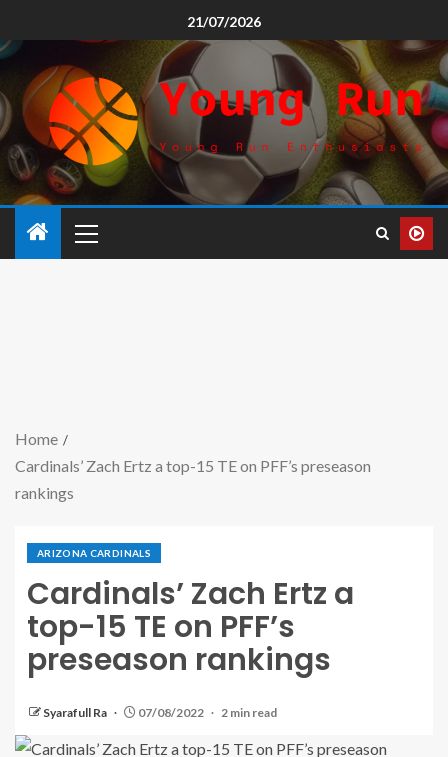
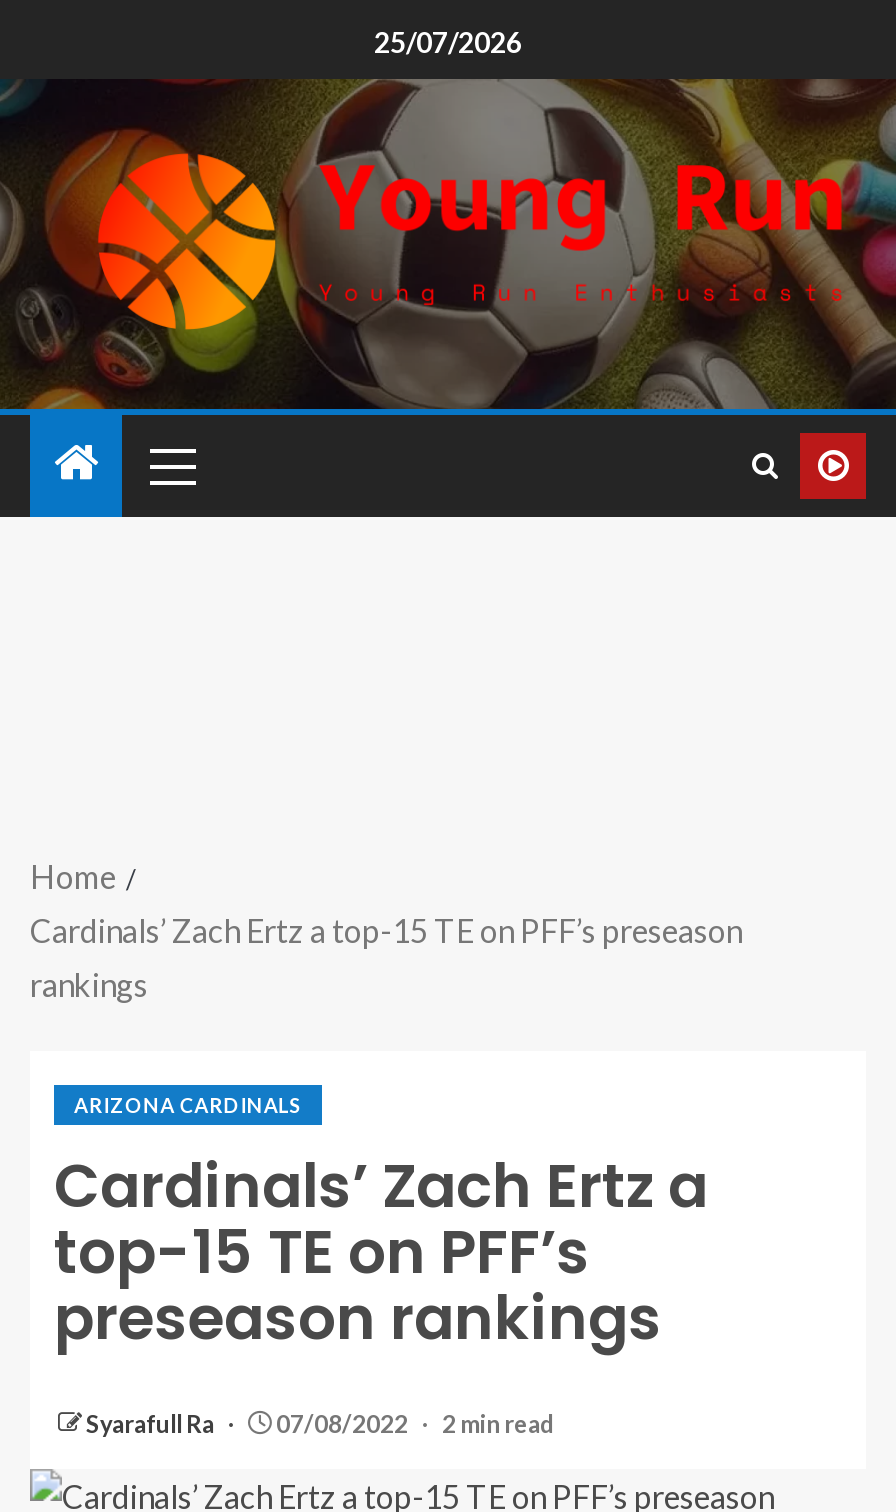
[187,13,261,30] 21/07/2026 -> [374,25,522,59] 25/07/2026

